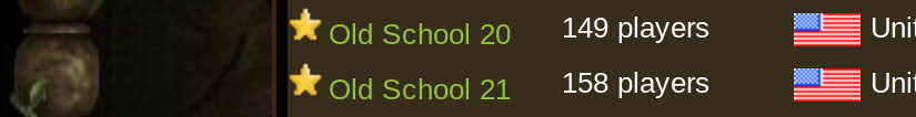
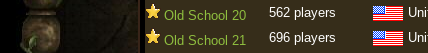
[329,11,711,51] Old School 20 149 players -> [163,5,335,23] Old School 20 562 players
[329,66,711,106] Old School 21 158 players -> [163,30,335,48] Old School 21 696 players

